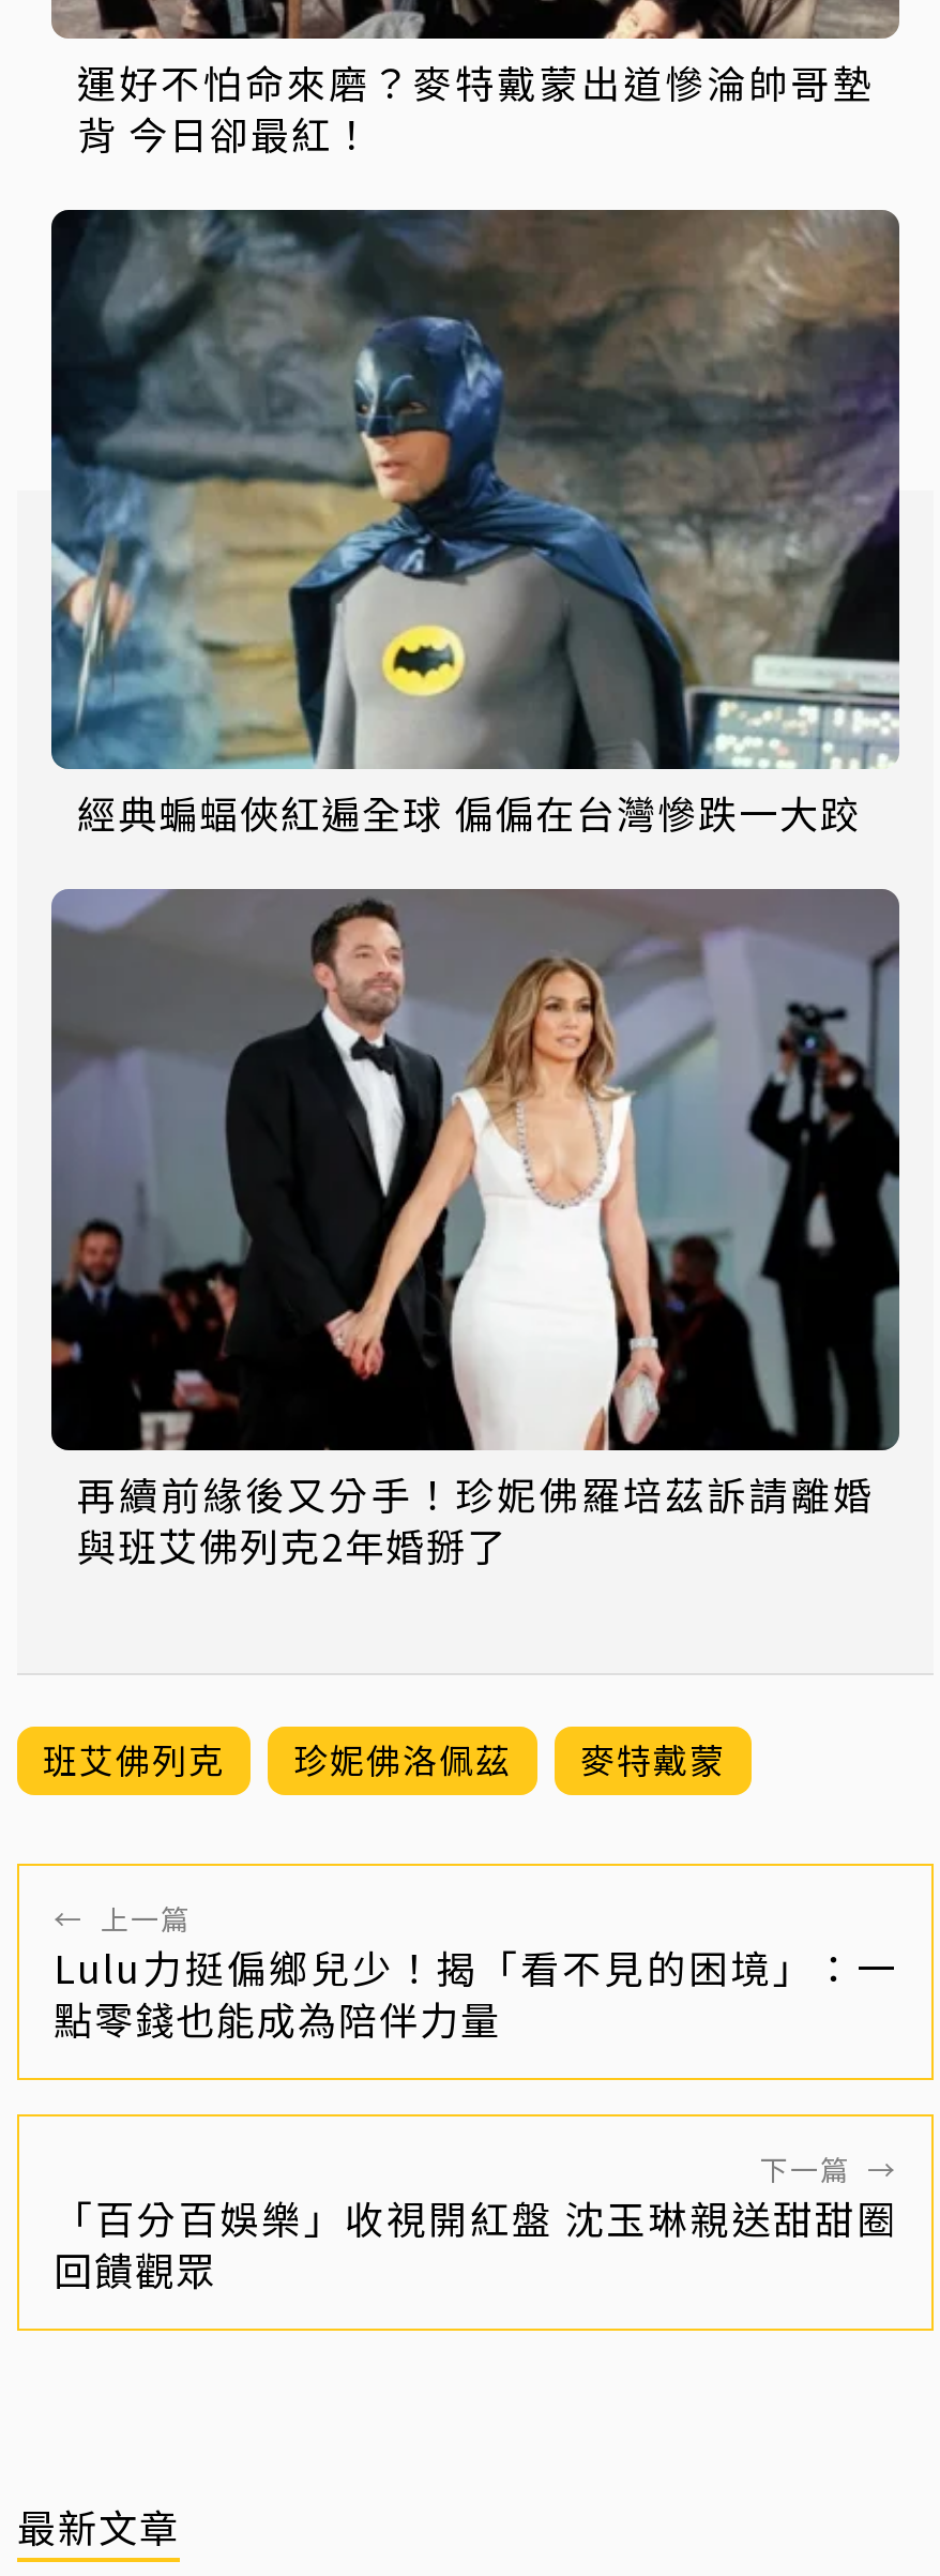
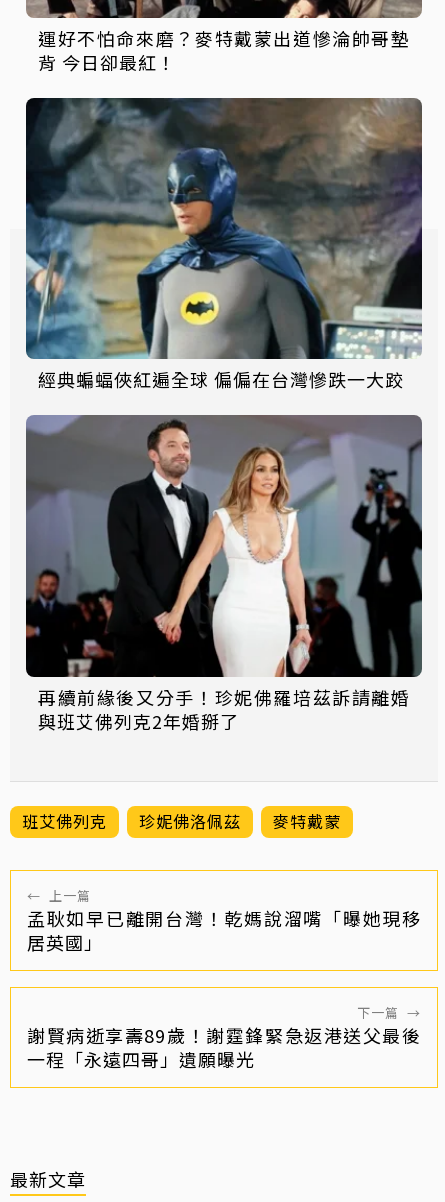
[54,1938,897,2045] Lulu力挺偏鄉兒少！揭「看不見的困境」：一 | 點零錢也能成為陪伴力量 -> [27,905,421,955] 孟耿如早已離開台灣！乾媽說溜嘴「曝她現移 | 居英國」
[54,2189,897,2296] 「百分百娛樂」收視開紅盤 沈玉琳親送甜甜圈 | 回饋觀眾 -> [27,1022,421,1072] 謝賢病逝享壽89歲！謝霆鋒緊急返港送父最後 | 一程「永遠四哥」遺願曝光

